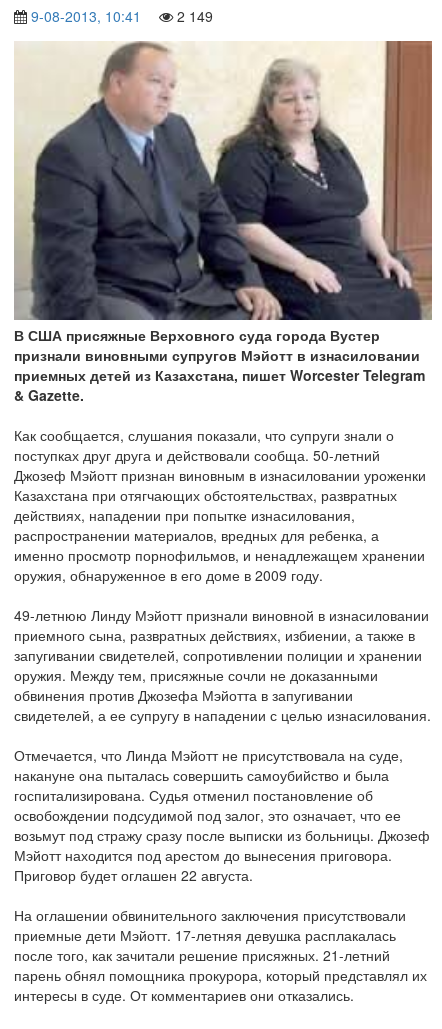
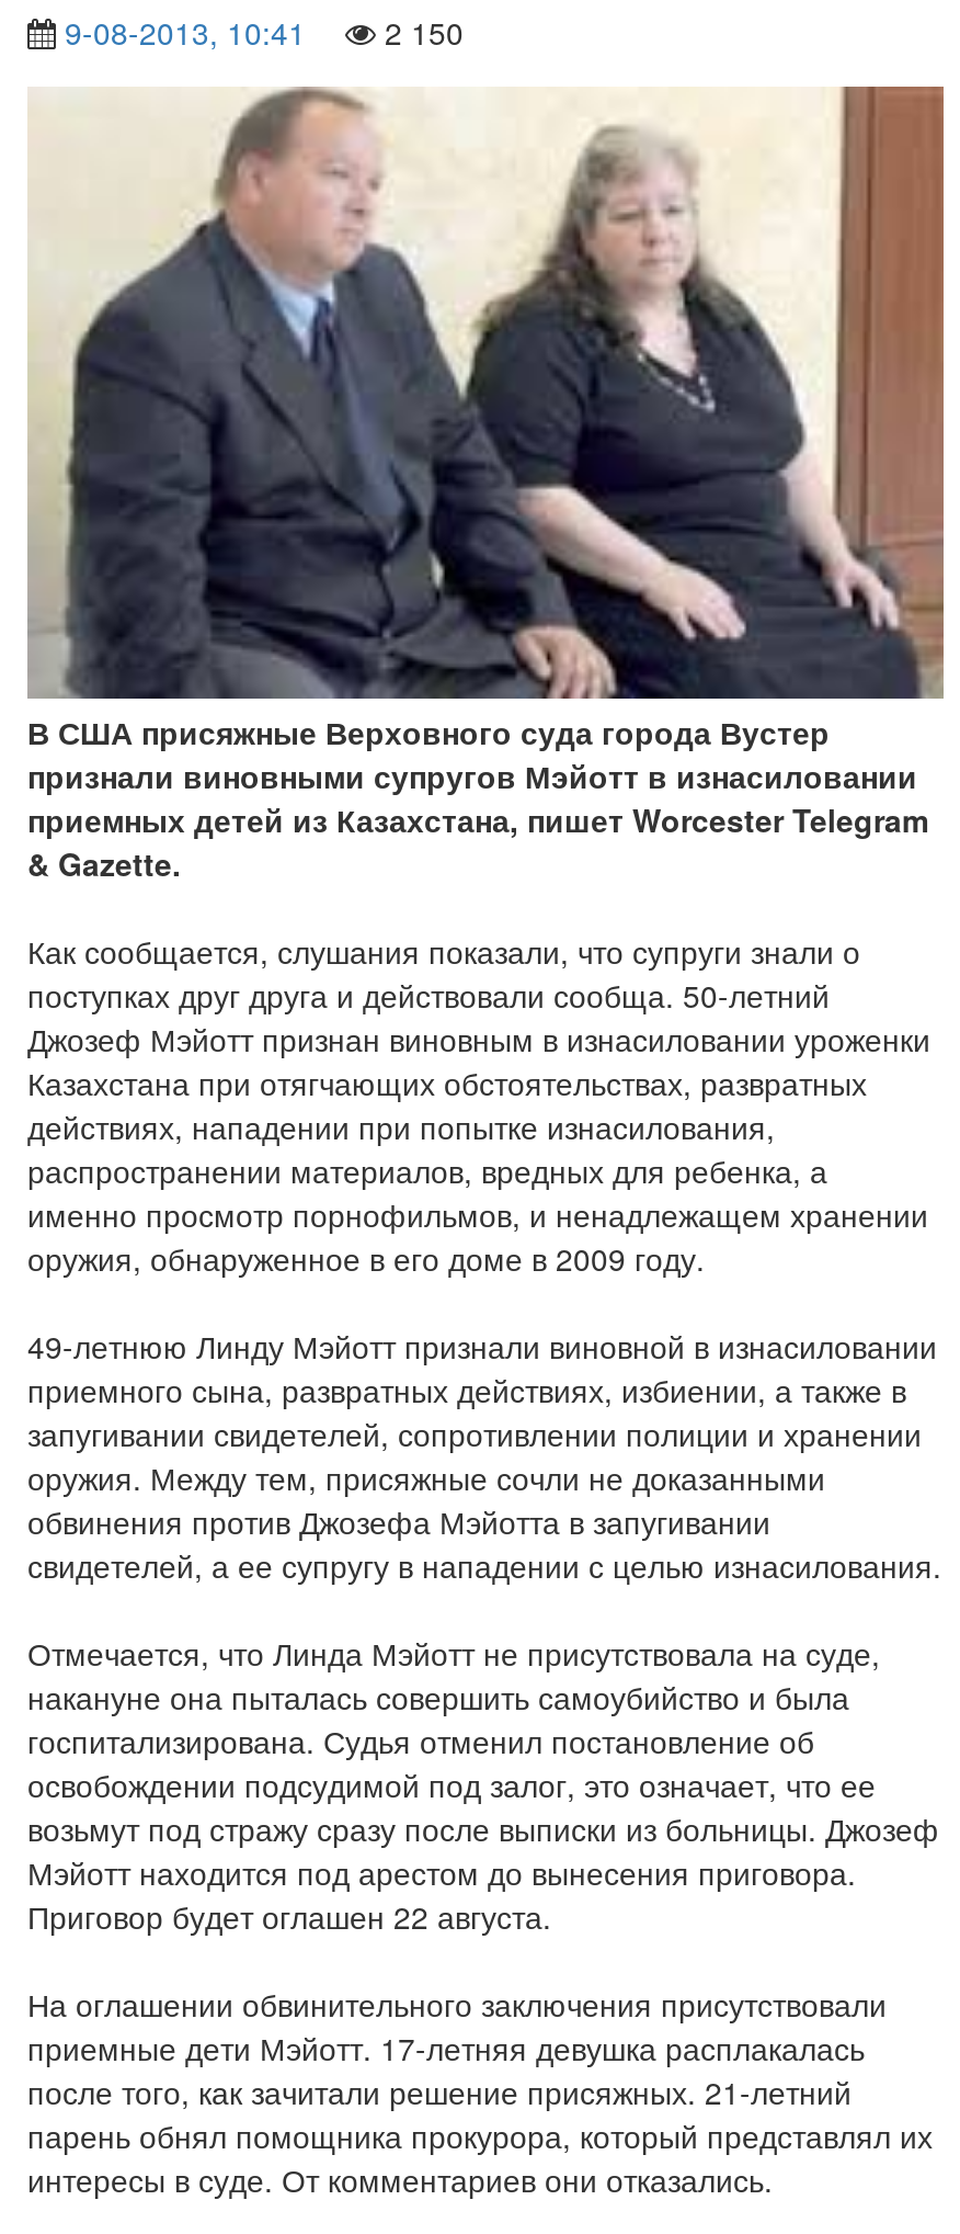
[31,6,227,26] 9-08-2013, 10:41 2 149 -> [65,10,494,54] 9-08-2013, 10:41 2 150

